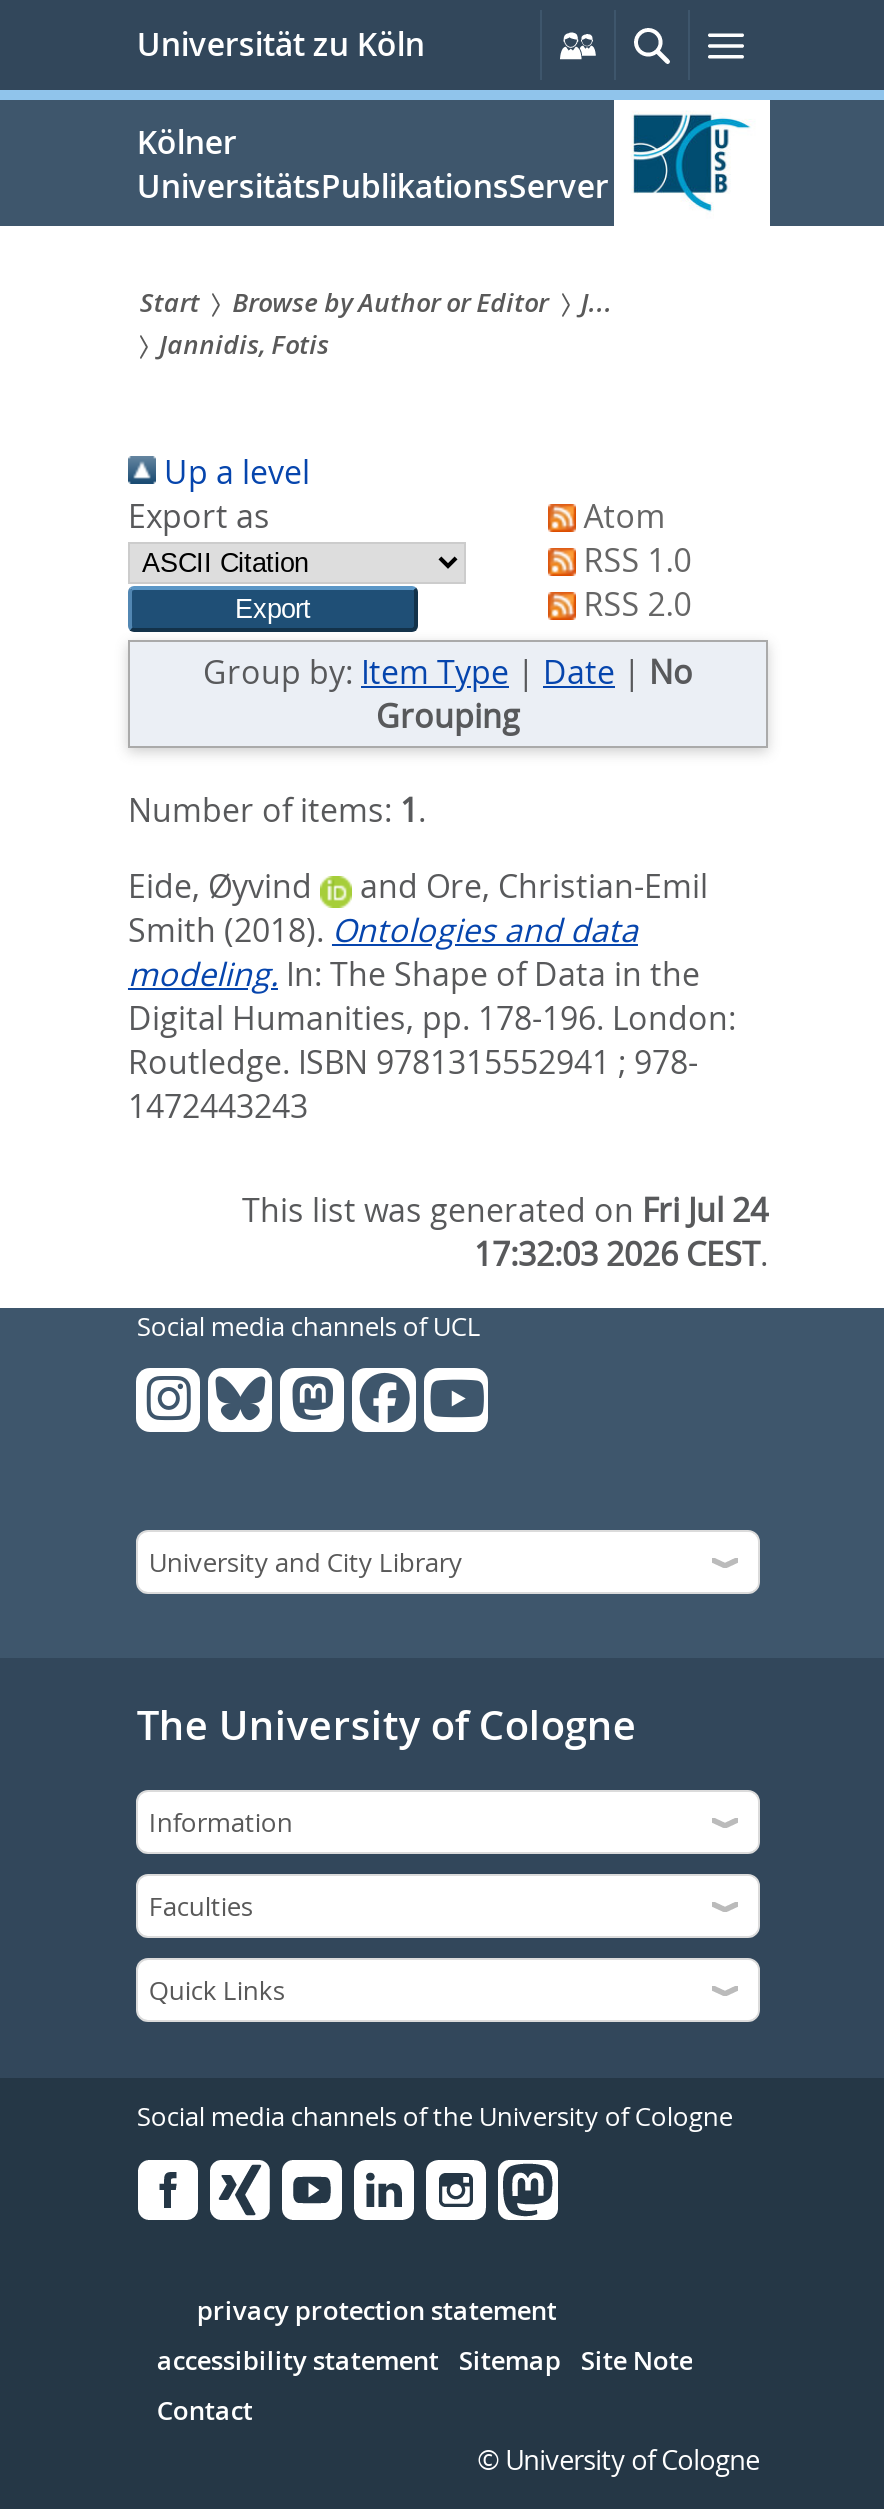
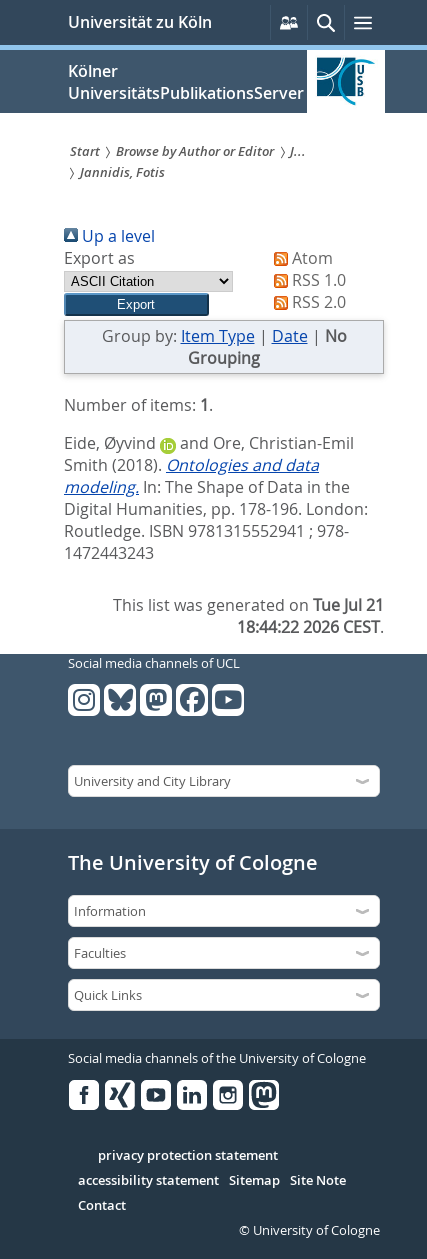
[242,1188,768,1232] This list was generated on Fri Jul 24 -> [113,594,384,616] This list was generated on Tue Jul 21
[474,1232,768,1276] 17:32:03 2026 CEST. -> [237,616,384,638] 18:44:22 2026 CEST.

